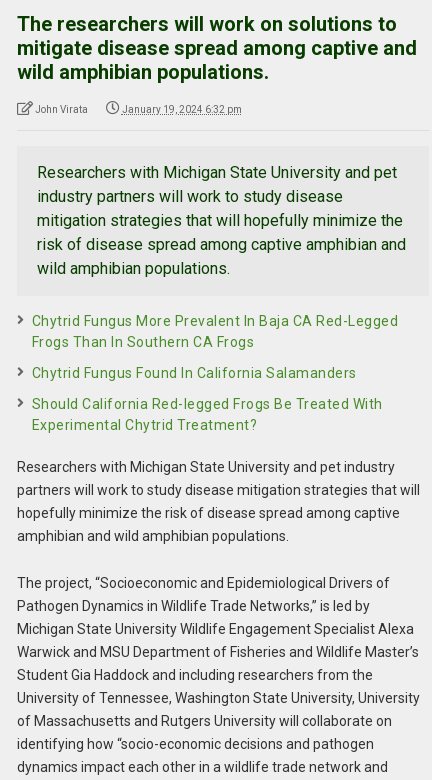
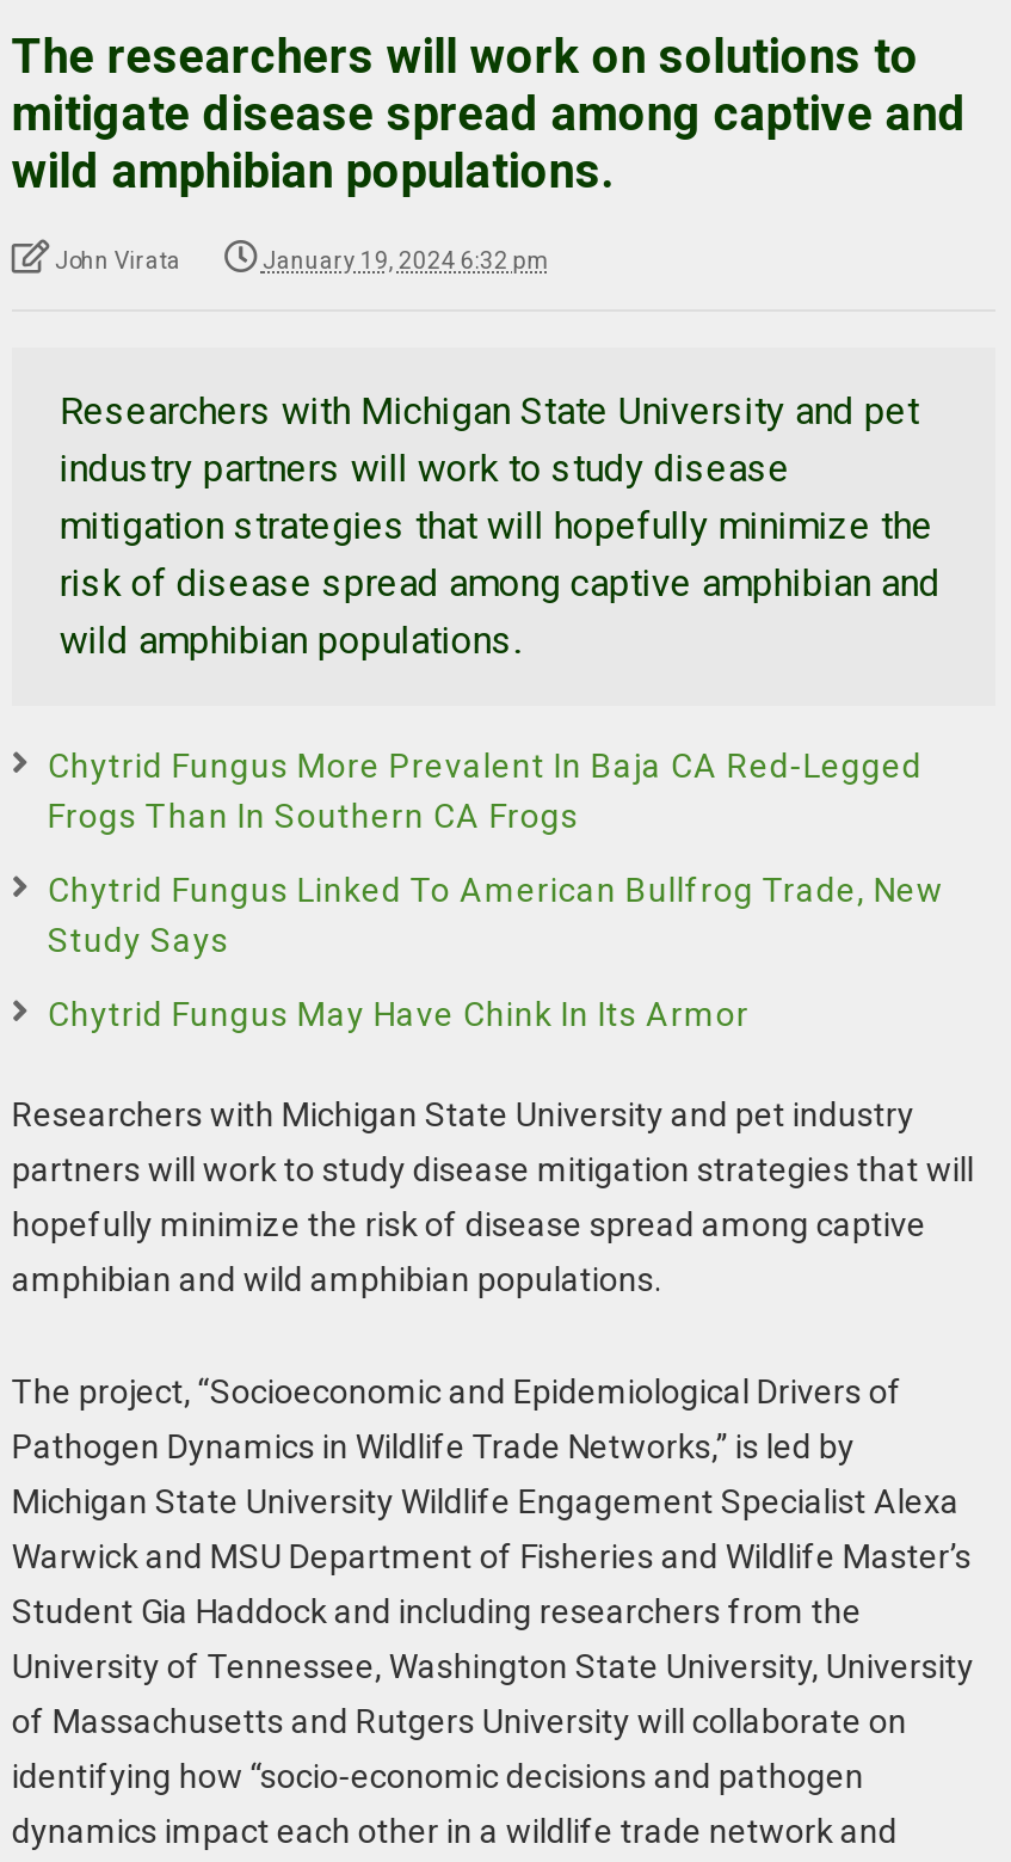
[32,365,357,381] Chytrid Fungus Found In California Salamanders -> [48,872,944,960] Chytrid Fungus Linked To American Bullfrog Trade, New | Study Says
[32,396,383,433] Should California Red-legged Frogs Be Treated With | Experimental Chytrid Treatment? -> [48,996,749,1034] Chytrid Fungus May Have Chink In Its Armor

